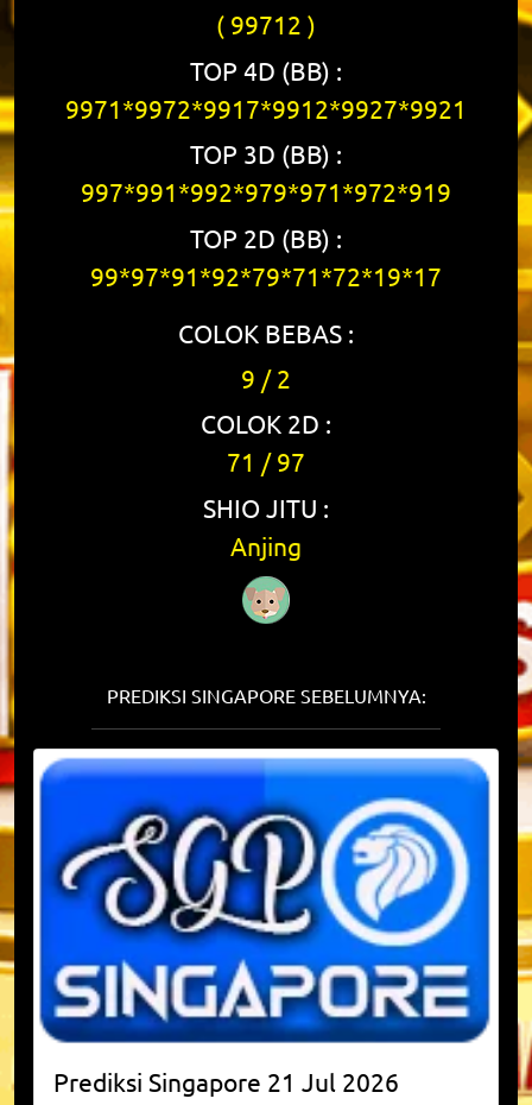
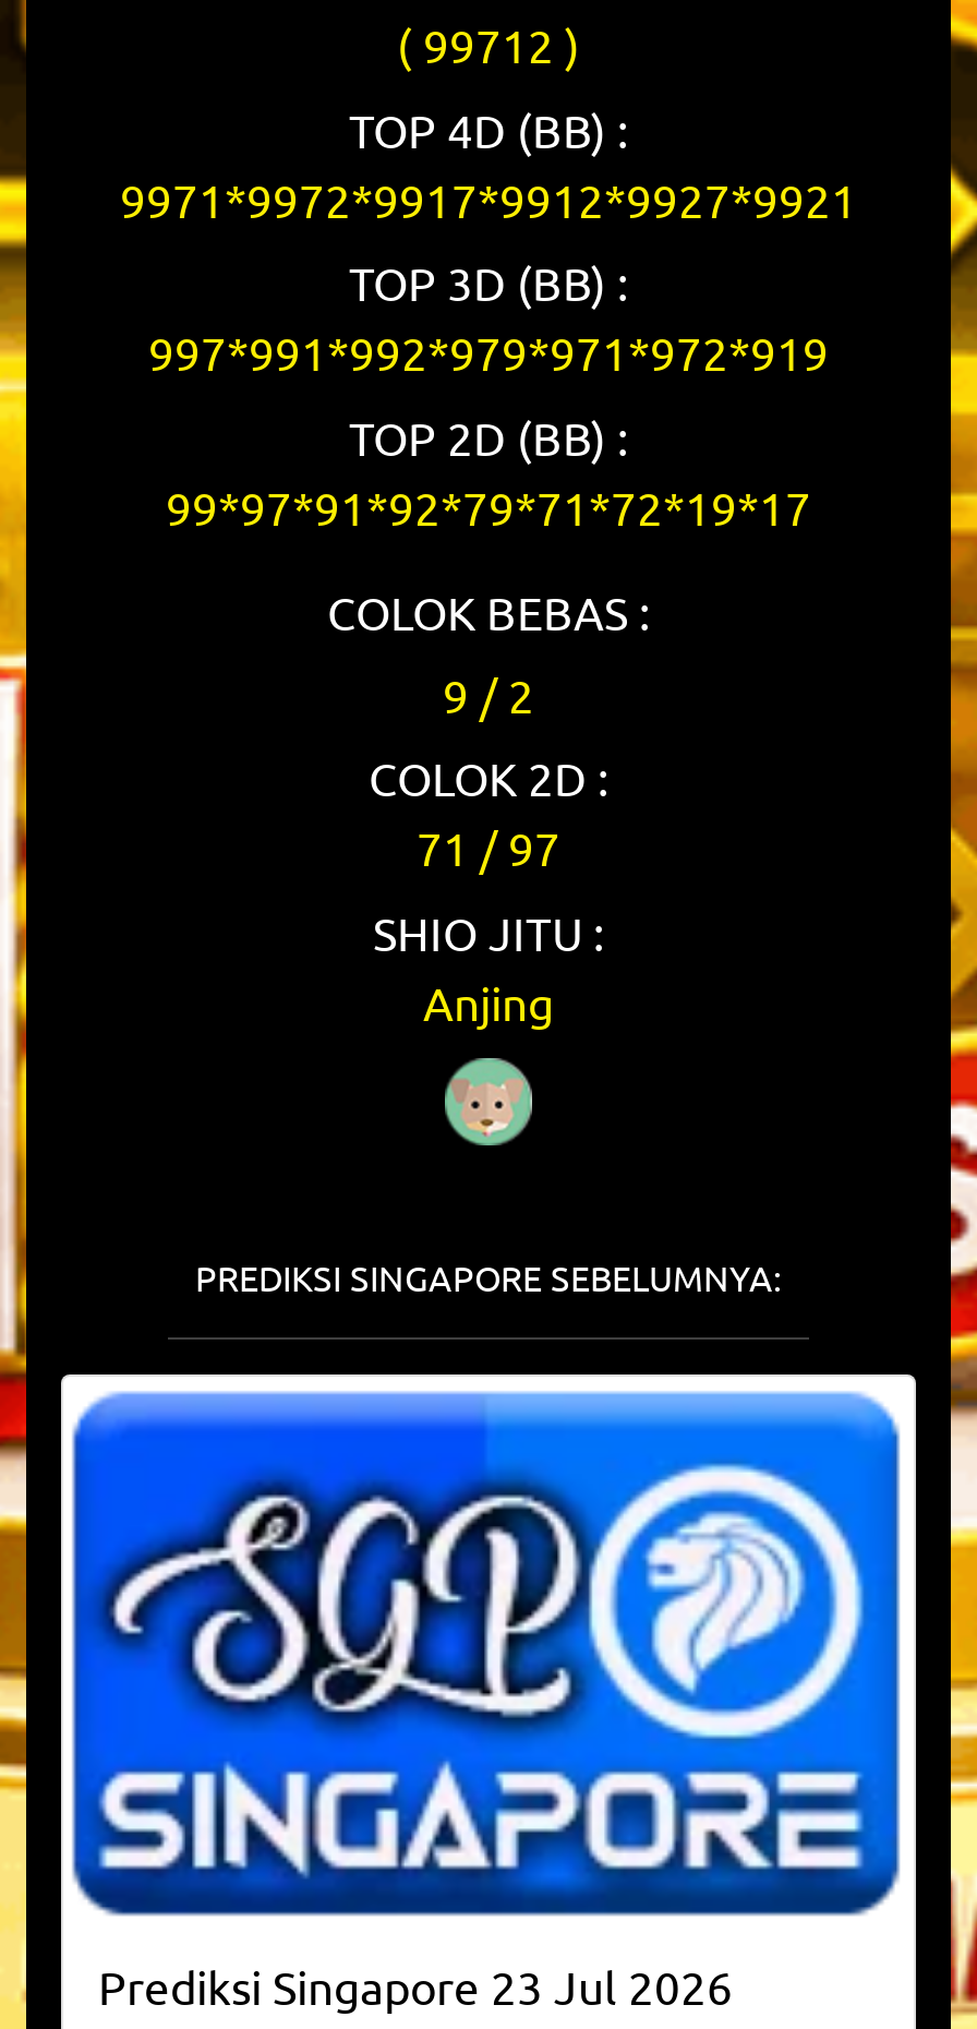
[53,1066,399,1097] Prediksi Singapore 21 Jul 2026 -> [98,1958,733,2015] Prediksi Singapore 23 Jul 2026

